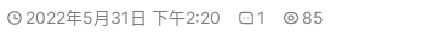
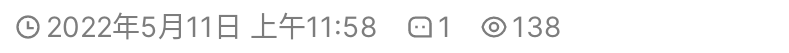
[25,7,221,28] 2022年5月31日 下午2:20 -> [46,9,378,43] 2022年5月11日 上午11:58
[302,7,324,28] 85 -> [512,9,562,43] 138

